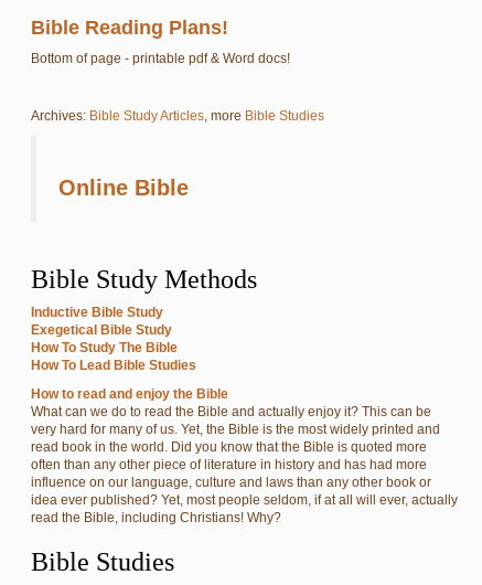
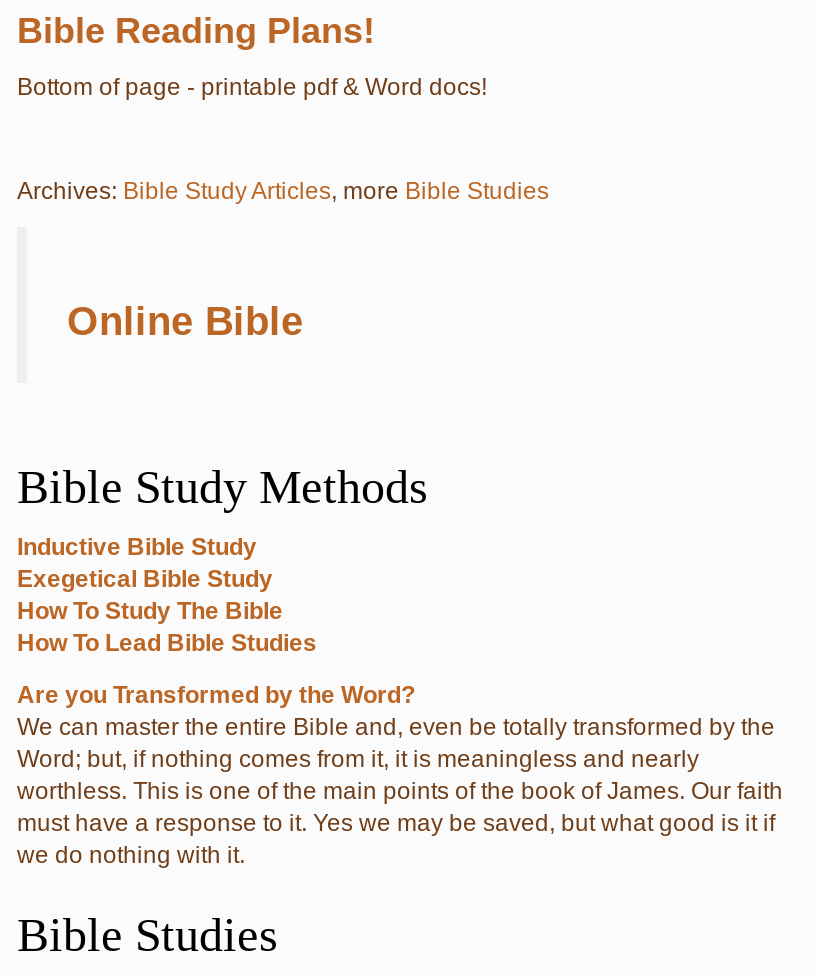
[31,386,458,526] How to read and enjoy the Bible | What can we do to read the Bible and actually enjoy it? This can be | very hard for many of us. Yet, the Bible is the most widely printed and | read book in the world. Did you know that the Bible is quoted more | often than any other piece of literature in history and has had more | influence on our language, culture and laws than any other book or | idea ever published? Yet, most people seldom, if at all will ever, actually | read the Bible, including Christians! Why? -> [17,681,783,869] Are you Transformed by the Word? | We can master the entire Bible and, even be totally transformed by the | Word; but, if nothing comes from it, it is meaningless and nearly | worthless. This is one of the main points of the book of James. Our faith | must have a response to it. Yes we may be saved, but what good is it if | we do nothing with it.

